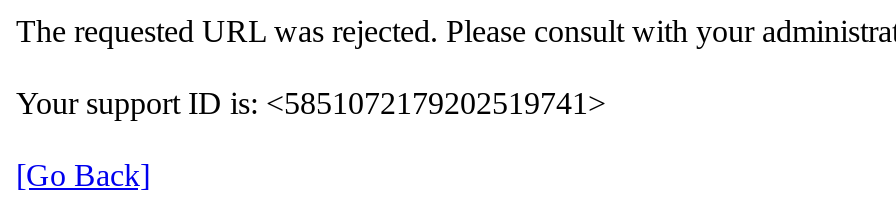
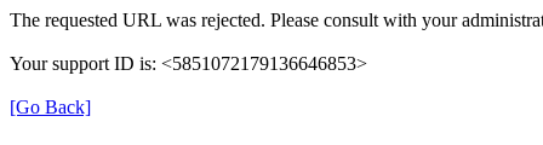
[16,86,606,120] Your support ID is: <5851072179202519741> -> [10,53,367,74] Your support ID is: <5851072179136646853>

